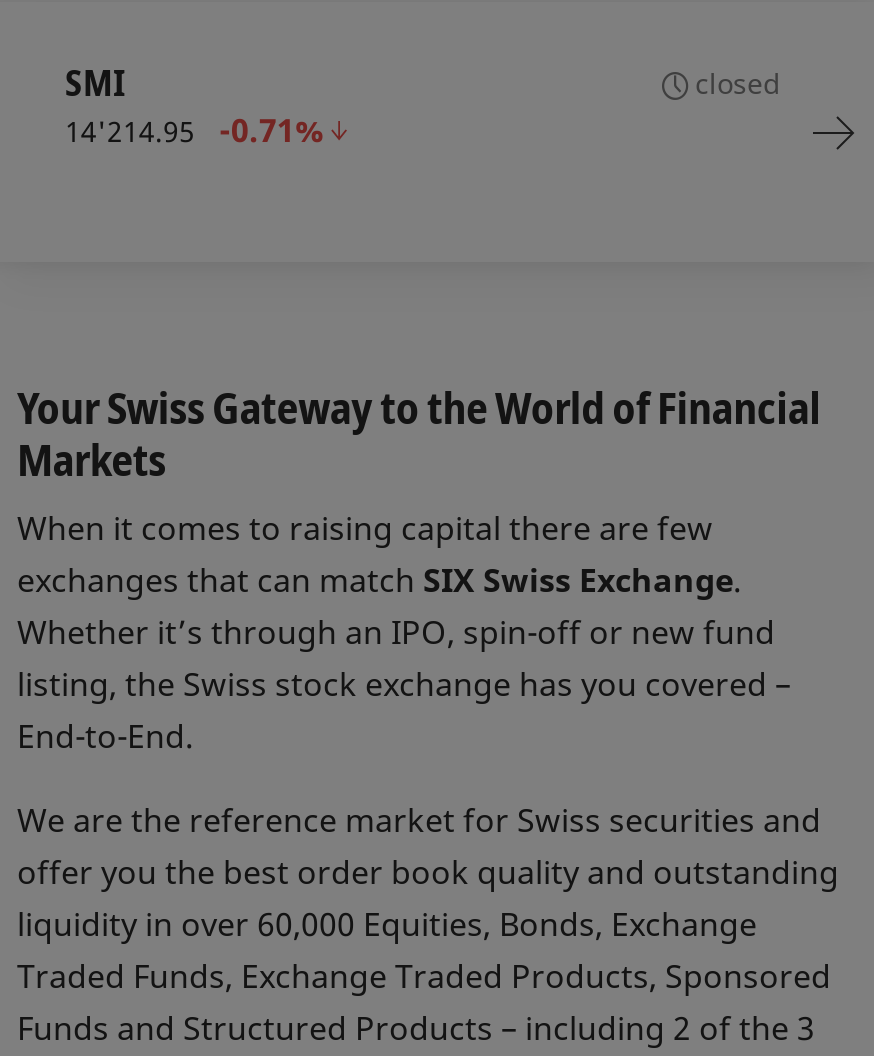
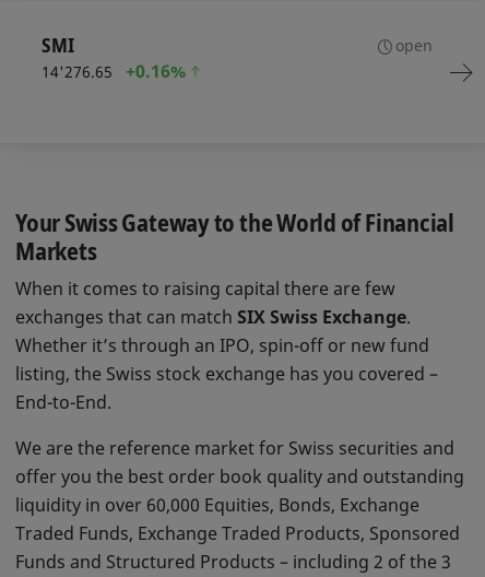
[695,64,781,102] closed -> [395,35,433,56] open
[65,108,331,152] 14'214.95 | -0.71% -> [42,59,190,83] 14'276.65 | +0.16%

